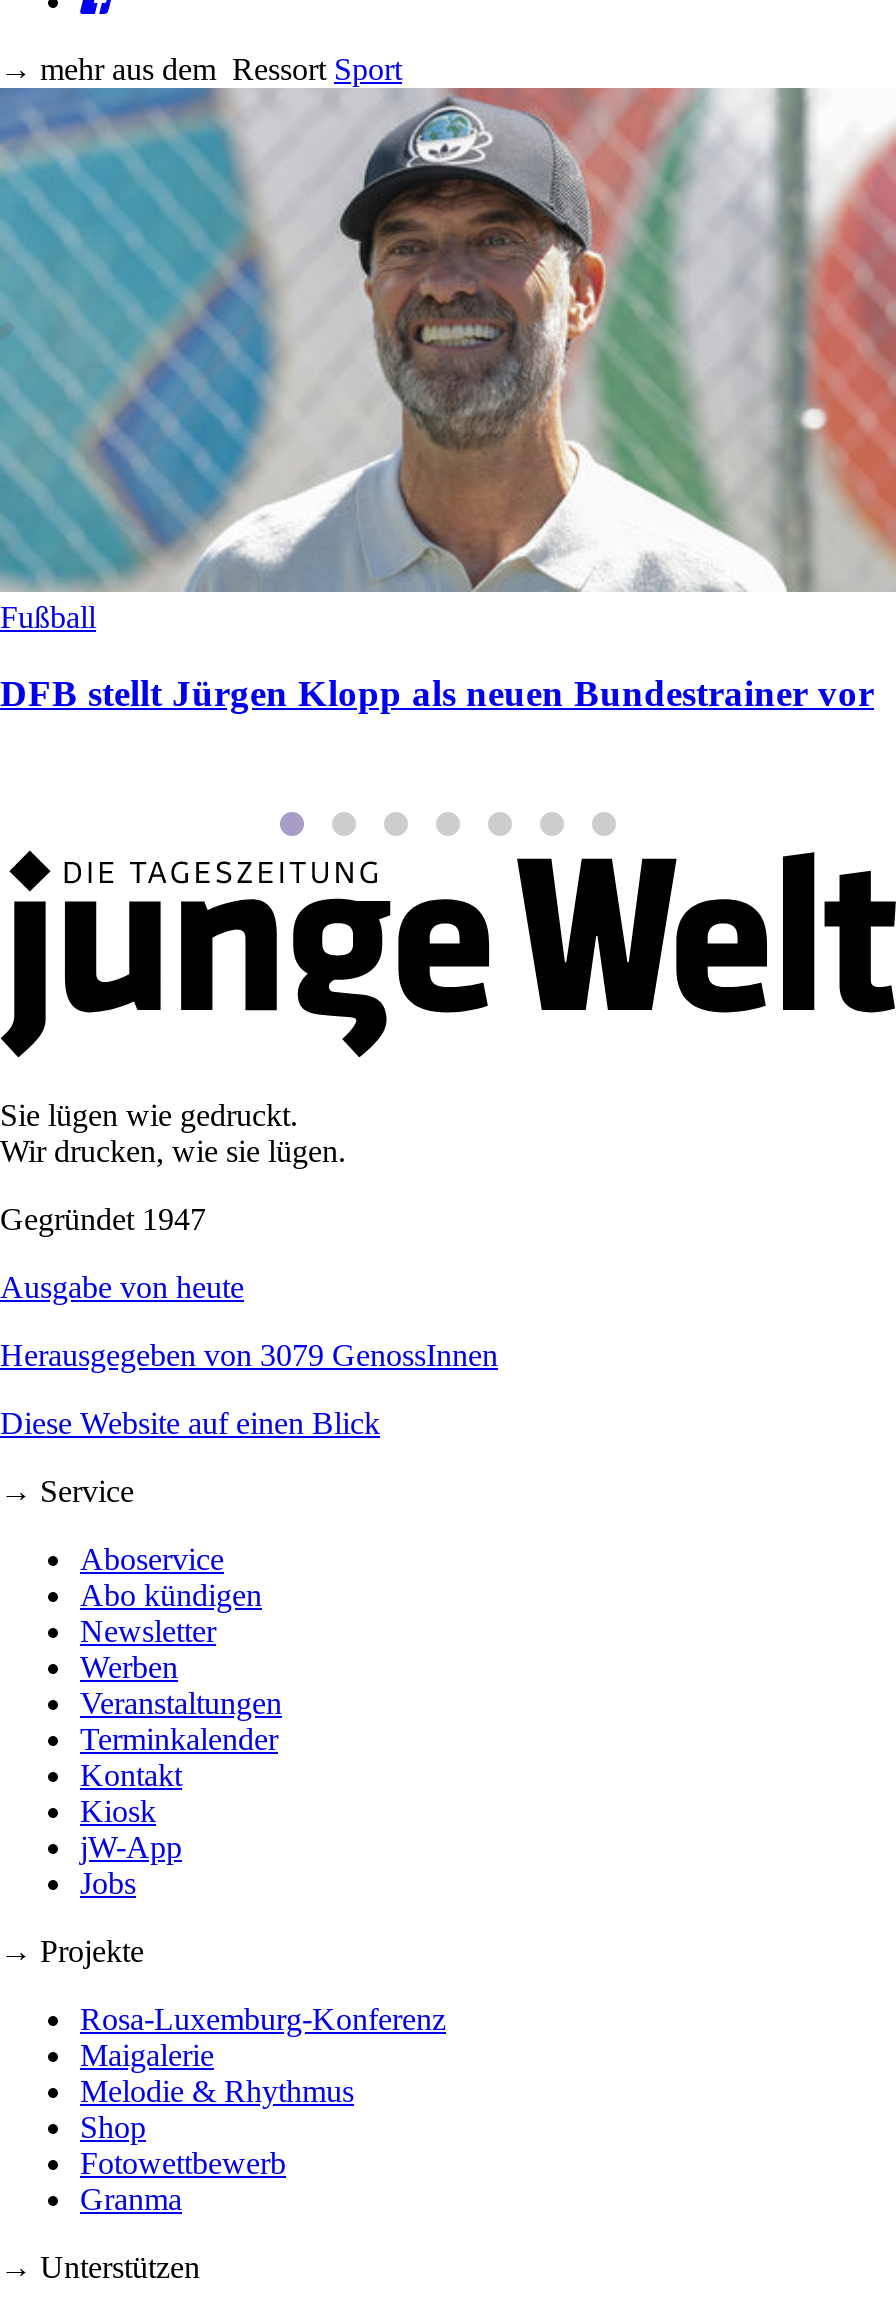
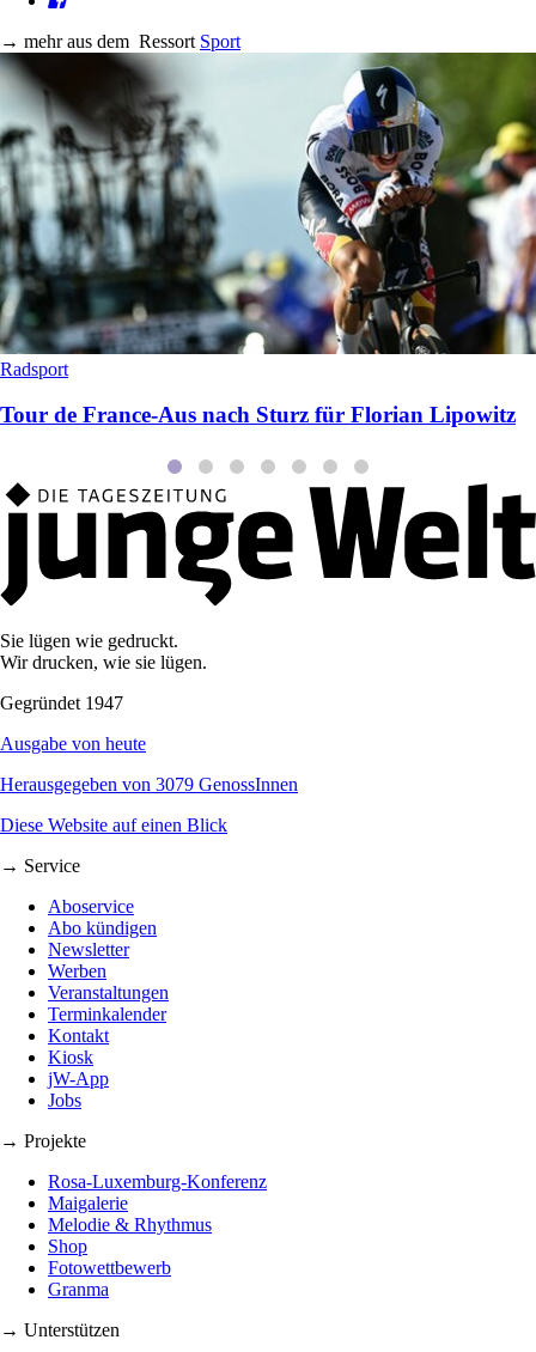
[0,86,890,633] [image] | Fußball -> [0,51,532,379] [image] | Radsport
[0,673,874,715] DFB stellt Jürgen Klopp als neuen Bundestrainer vor -> [0,402,516,428] Tour de France-Aus nach Sturz für Florian Lipowitz

